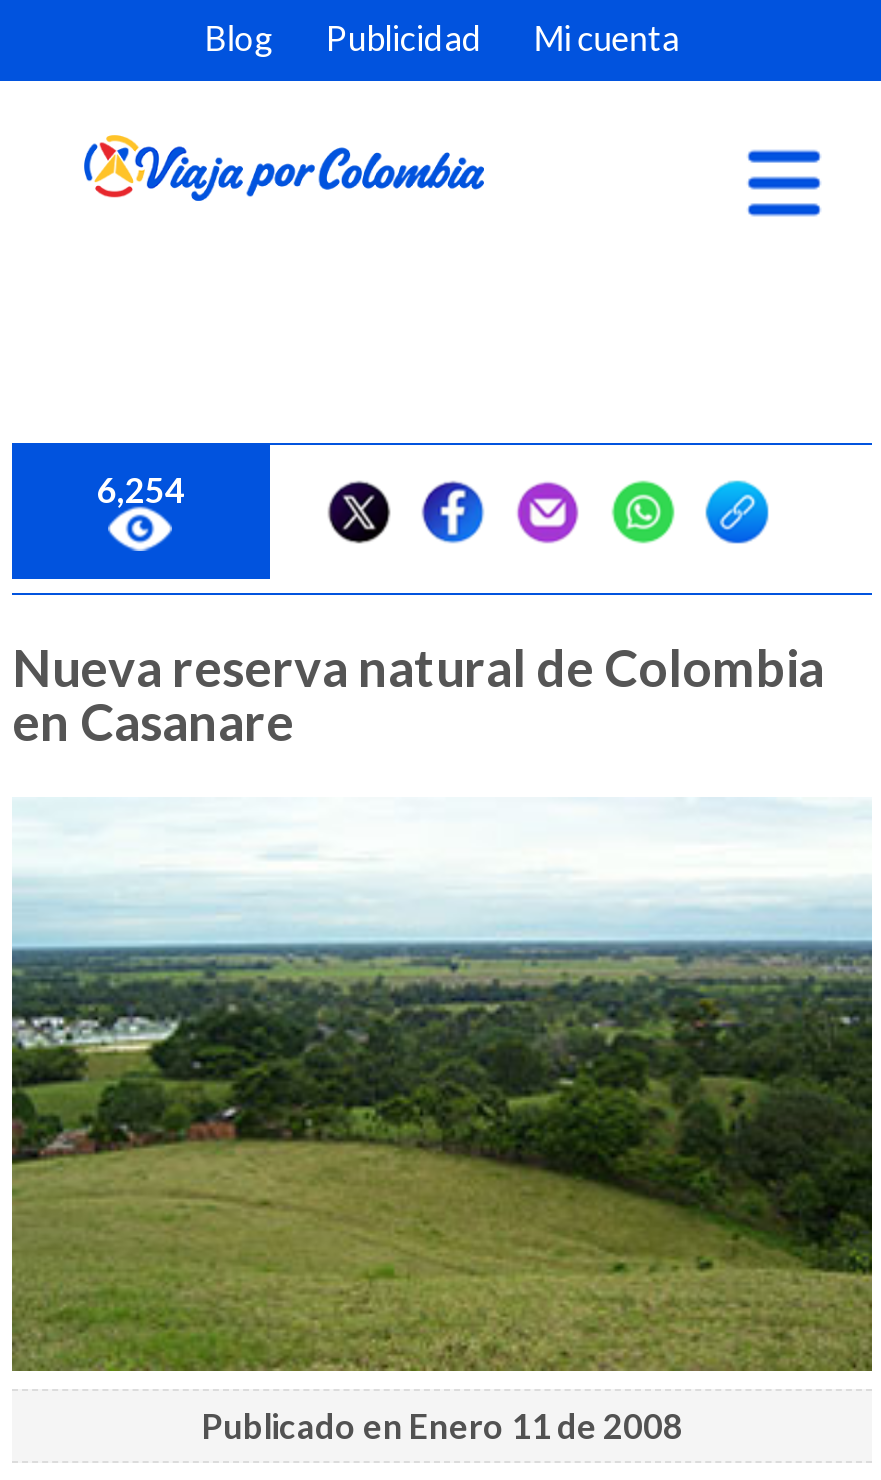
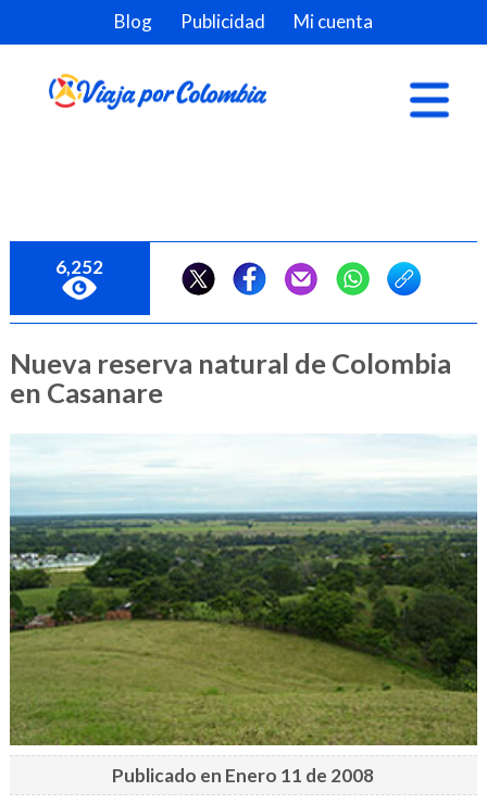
[97,468,185,510] 6,254 -> [56,255,104,278] 6,252

